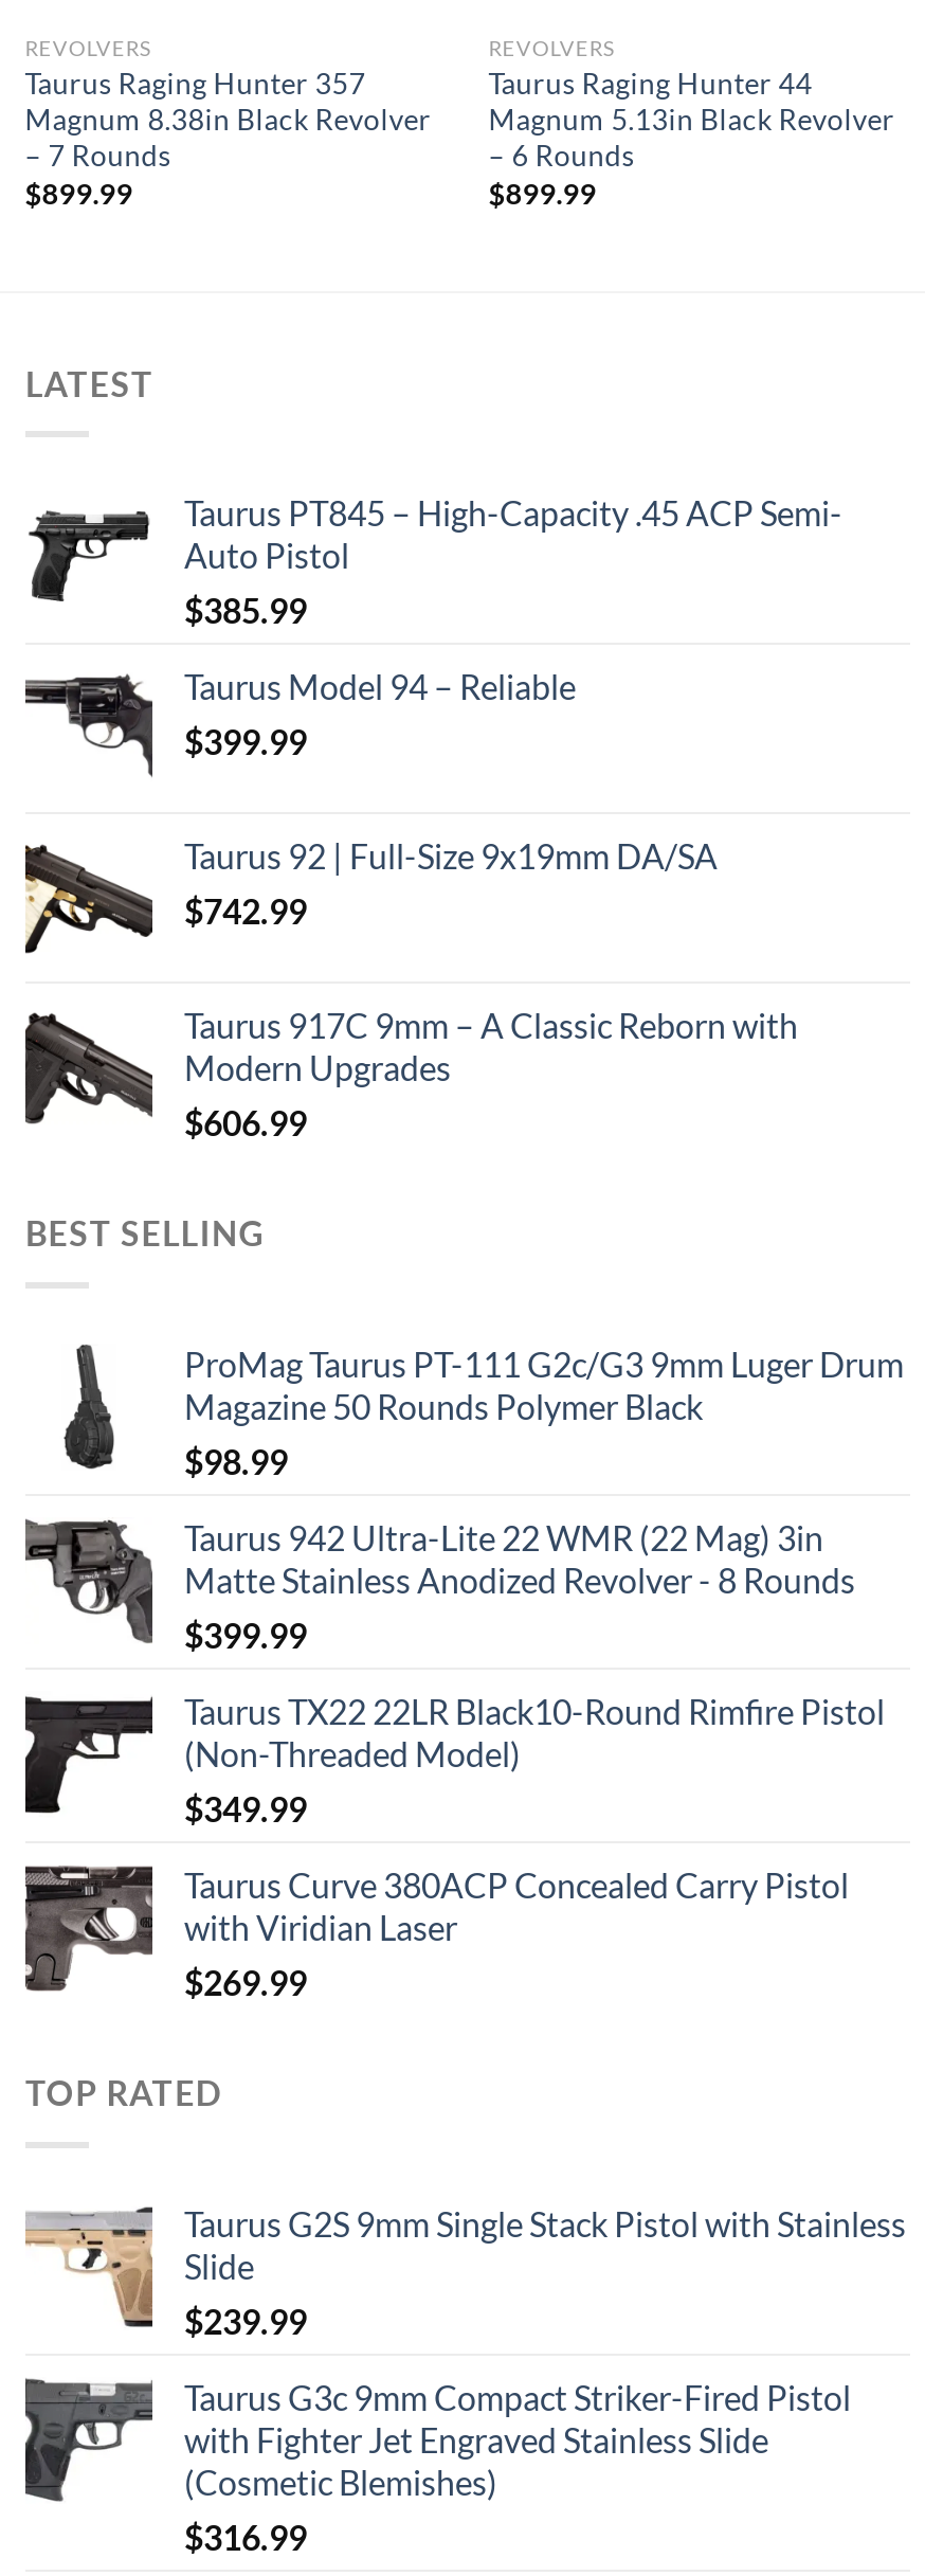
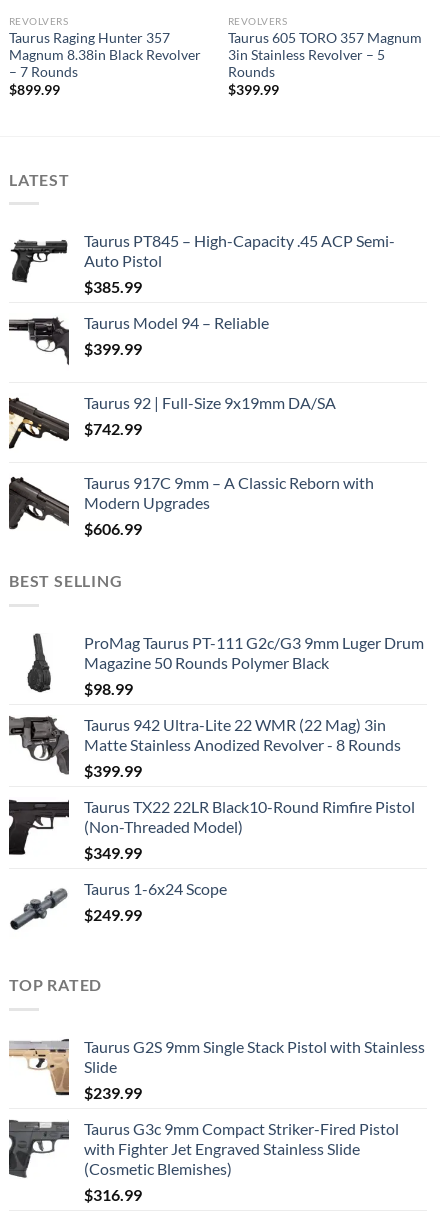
[489,66,895,211] Taurus Raging Hunter 44 | Magnum 5.13in Black Revolver | – 6 Rounds | $899.99 -> [228,30,422,98] Taurus 605 TORO 357 Magnum | 3in Stainless Revolver – 5 | Rounds | $399.99
[23,1865,849,2002] [image] | Taurus Curve 380ACP Concealed Carry Pistol | with Viridian Laser | $269.99 -> [9,879,227,937] [image] | Taurus 1-6x24 Scope | $249.99

